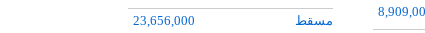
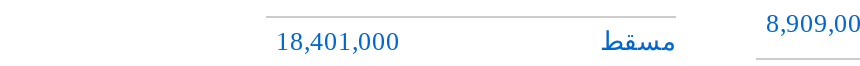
[133,13,195,28] 23,656,000 -> [276,26,400,56] 18,401,000

